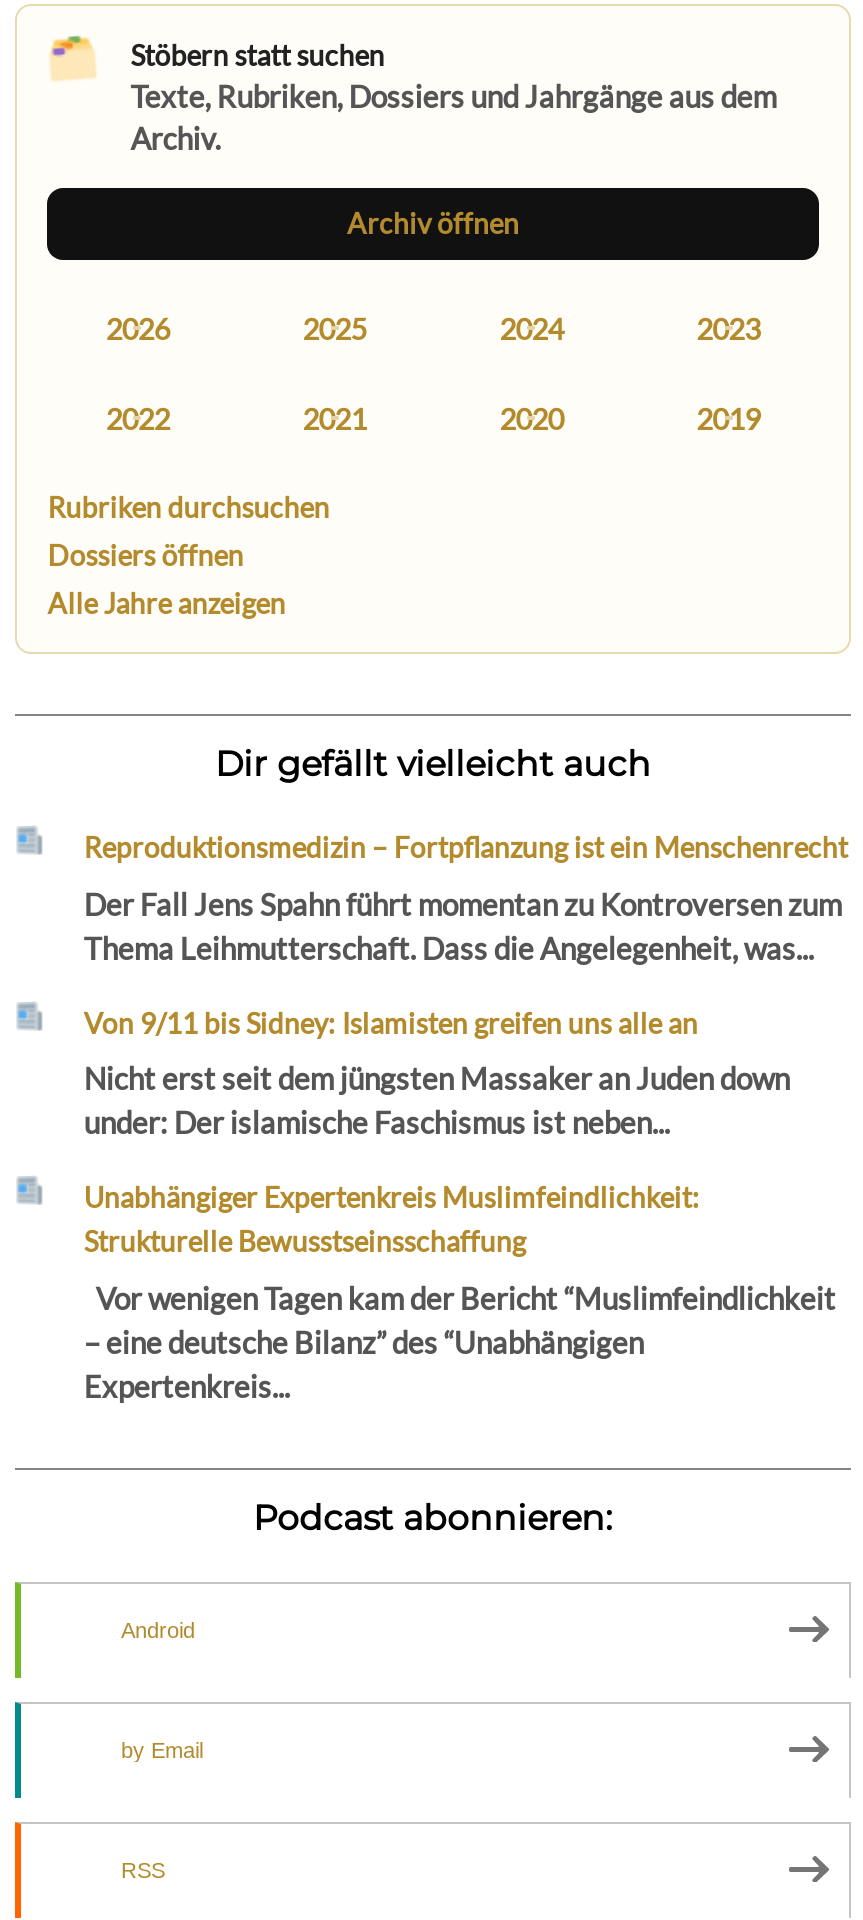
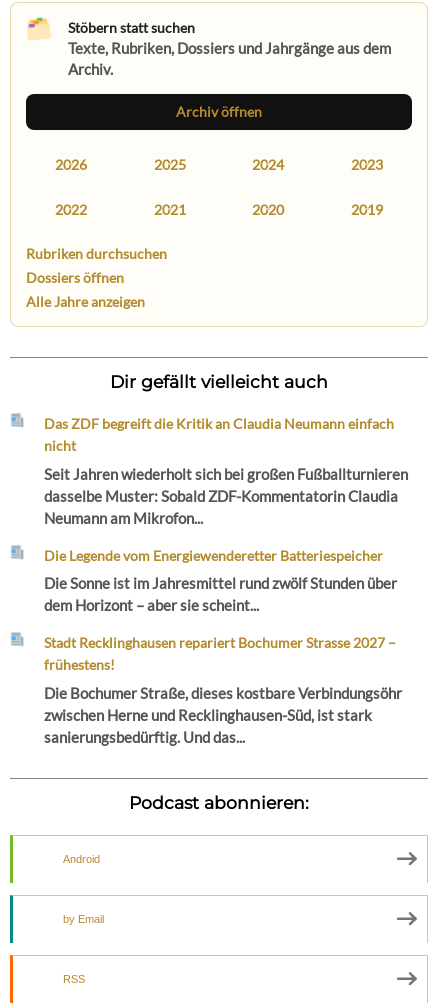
[84,830,848,864] Reproduktionsmedizin – Fortpflanzung ist ein Menschenrecht -> [44,415,394,454] Das ZDF begreift die Kritik an Claudia Neumann einfach | nicht
[84,886,842,966] Der Fall Jens Spahn führt momentan zu Kontroversen zum | Thema Leihmutterschaft. Dass die Angelegenheit, was... -> [44,465,408,527] Seit Jahren wiederholt sich bei großen Fußballturnieren | dasselbe Muster: Sobald ZDF-Kommentatorin Claudia | Neumann am Mikrofon...
[84,1006,698,1040] Von 9/11 bis Sidney: Islamisten greifen uns alle an -> [44,547,383,564] Die Legende vom Energiewenderetter Batteriespeicher
[84,1061,790,1141] Nicht erst seit dem jüngsten Massaker an Juden down | under: Der islamische Faschismus ist neben... -> [44,574,397,614] Die Sonne ist im Jahresmittel rund zwölf Stunden über | dem Horizont – aber sie scheint...
[84,1181,700,1259] Unabhängiger Expertenkreis Muslimfeindlichkeit: | Strukturelle Bewusstseinsschaffung -> [44,634,396,673] Stadt Recklinghausen repariert Bochumer Strasse 2027 – | frühestens!
[84,1280,836,1404] Vor wenigen Tagen kam der Bericht “Muslimfeindlichkeit | – eine deutsche Bilanz” des “Unabhängigen | Expertenkreis... -> [44,684,402,746] Die Bochumer Straße, dieses kostbare Verbindungsöhr | zwischen Herne und Recklinghausen-Süd, ist stark | sanierungsbedürftig. Und das...

